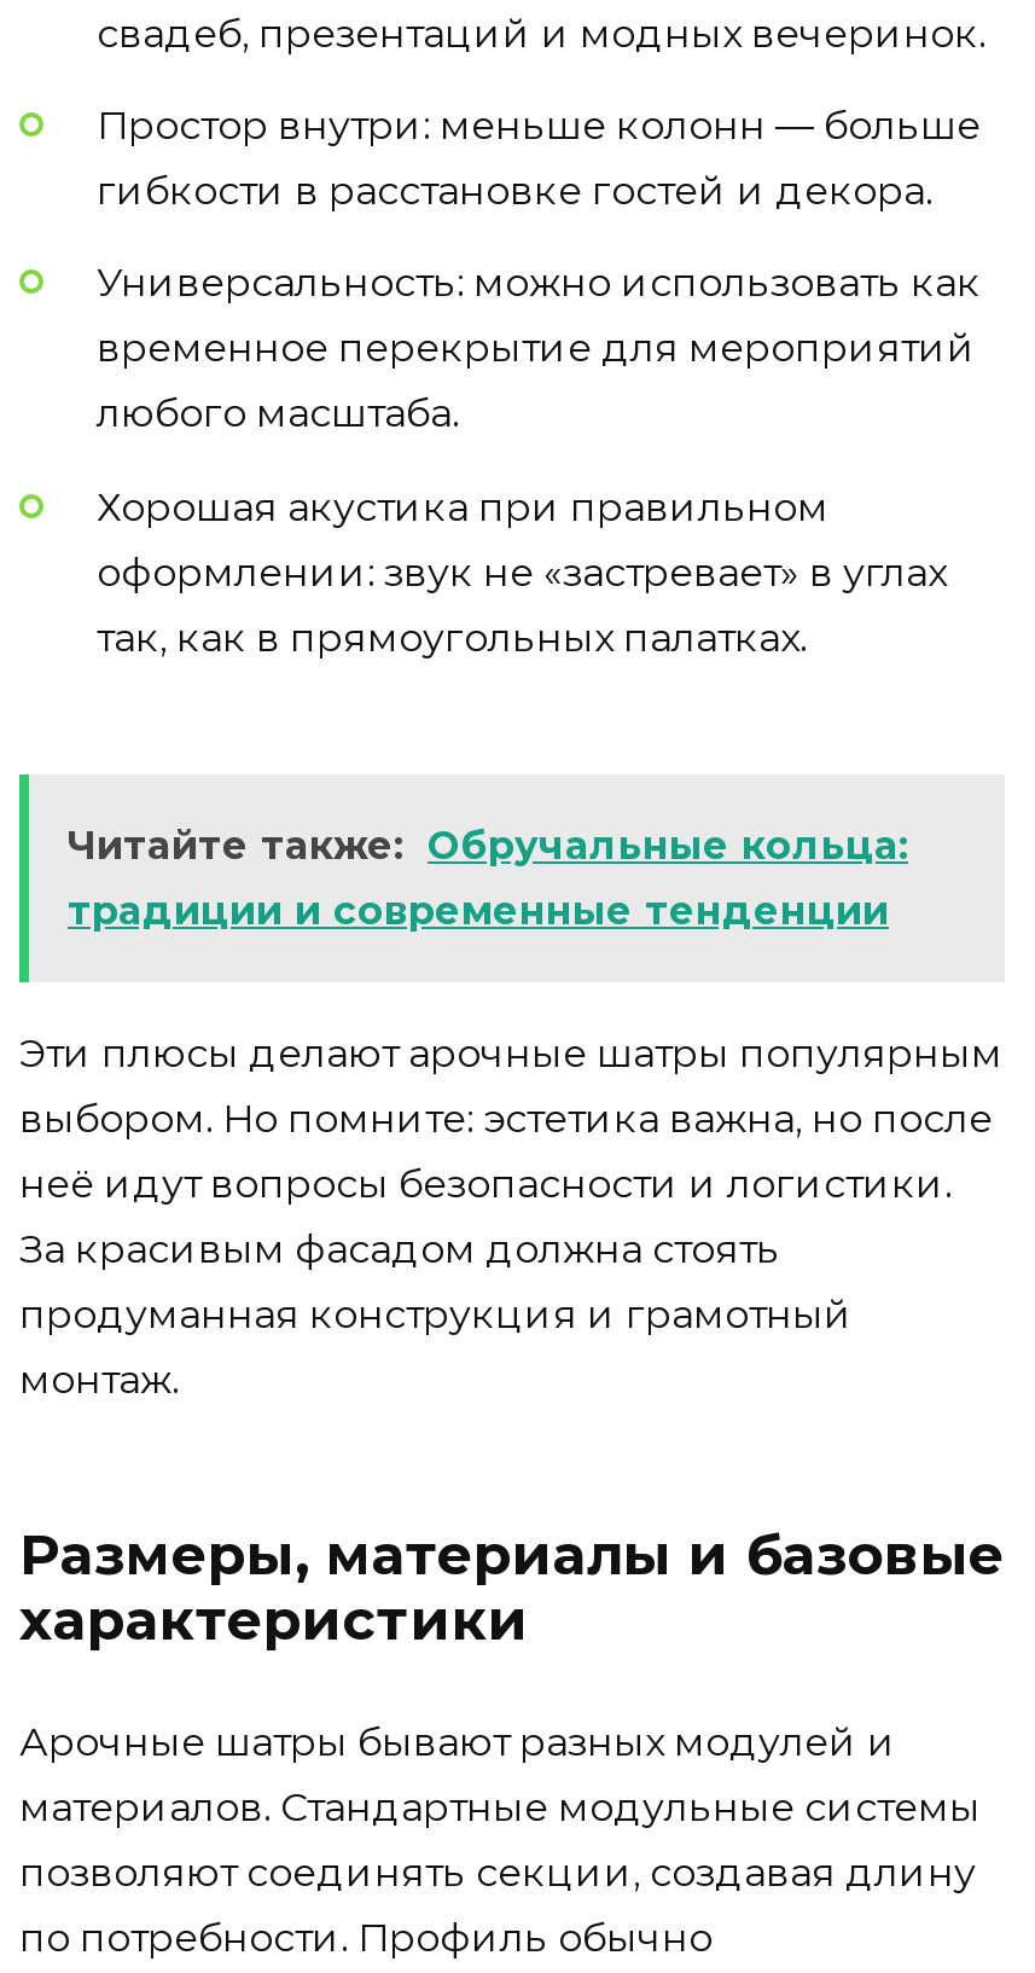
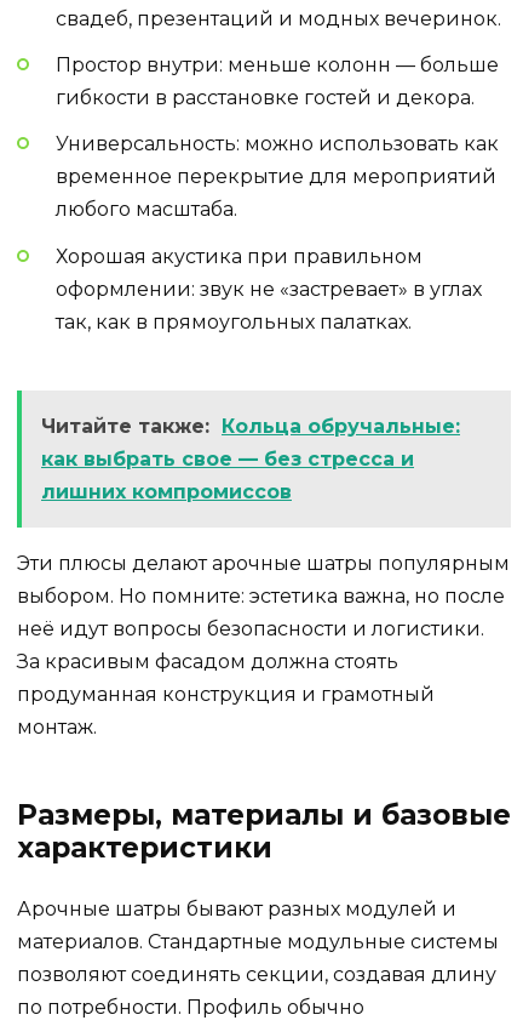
[68,822,908,933] Читайте также: Обручальные кольца: | традиции и современные тенденции -> [41,415,460,503] Читайте также: Кольца обручальные: | как выбрать свое — без стресса и | лишних компромиссов

